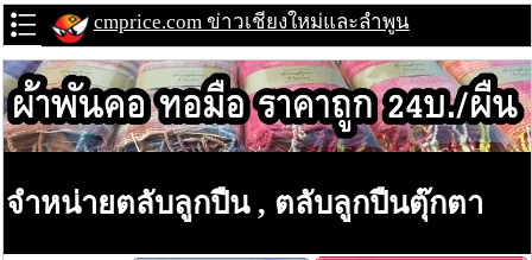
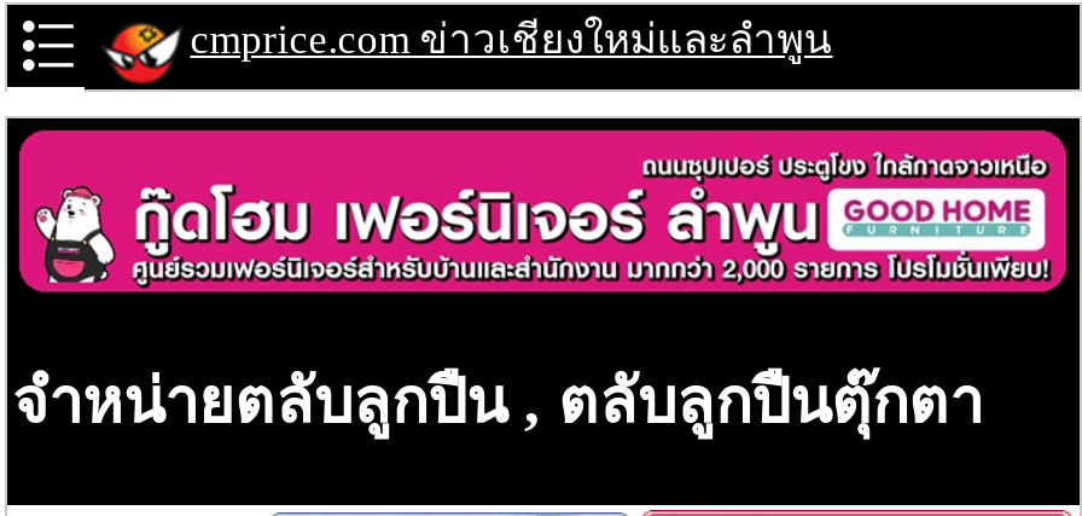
[4,59,528,153] [image] -> [7,116,1075,297] [image]

